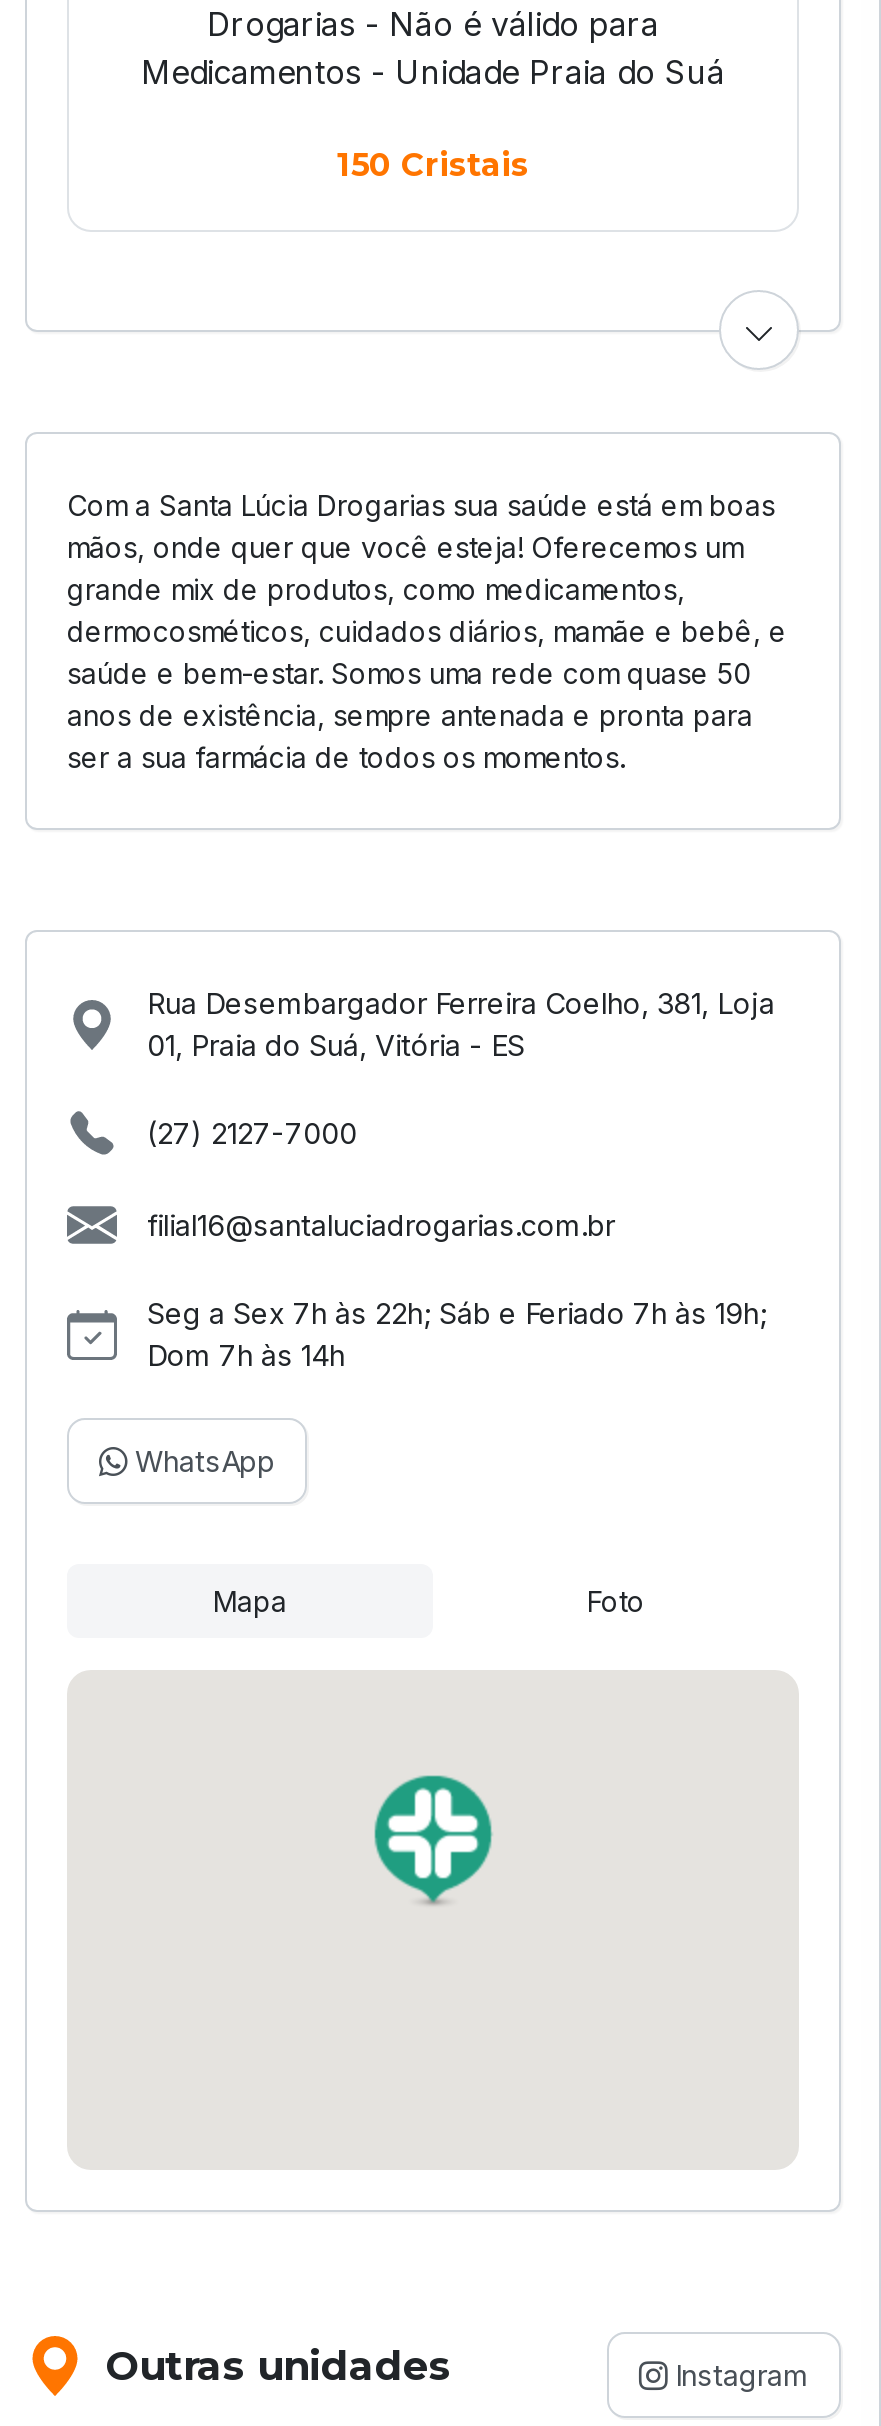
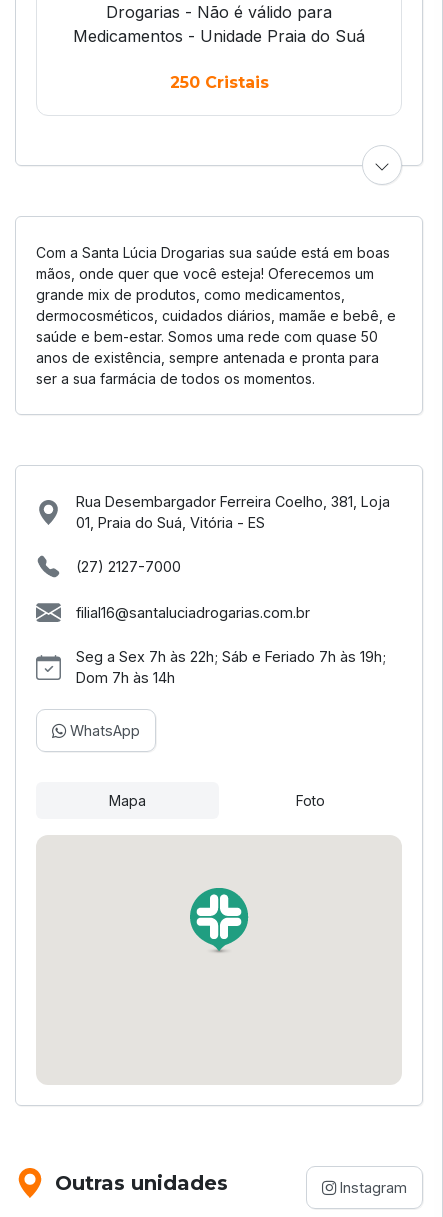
[337,147,529,185] 150 Cristais -> [169,73,268,92] 250 Cristais

